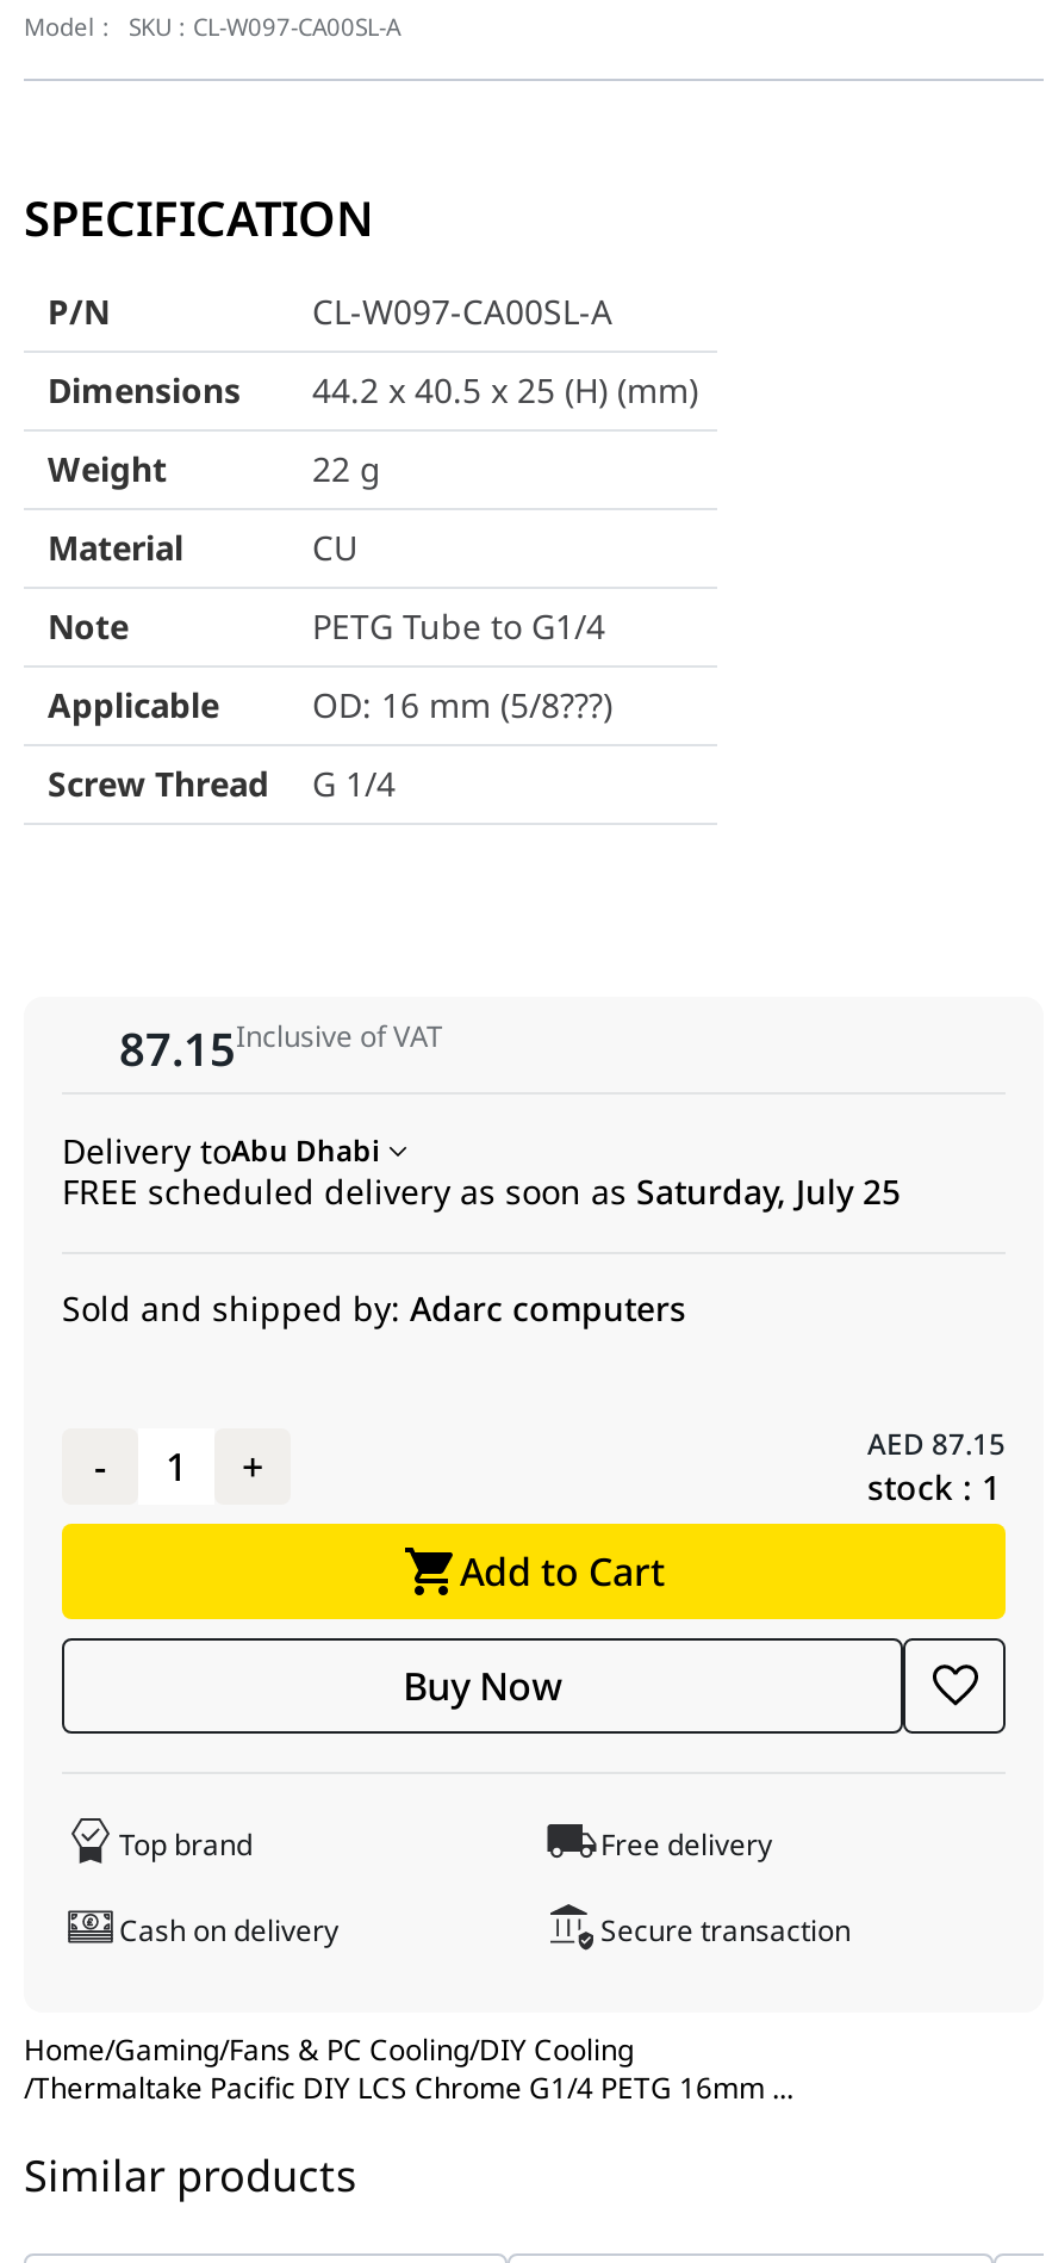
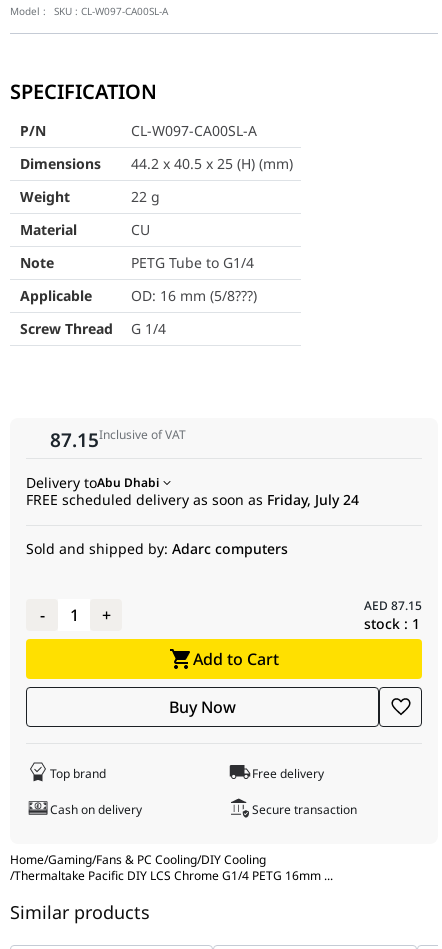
[62,1168,901,1214] FREE scheduled delivery as soon as Saturday, July 25 -> [26,490,359,509] FREE scheduled delivery as soon as Friday, July 24

